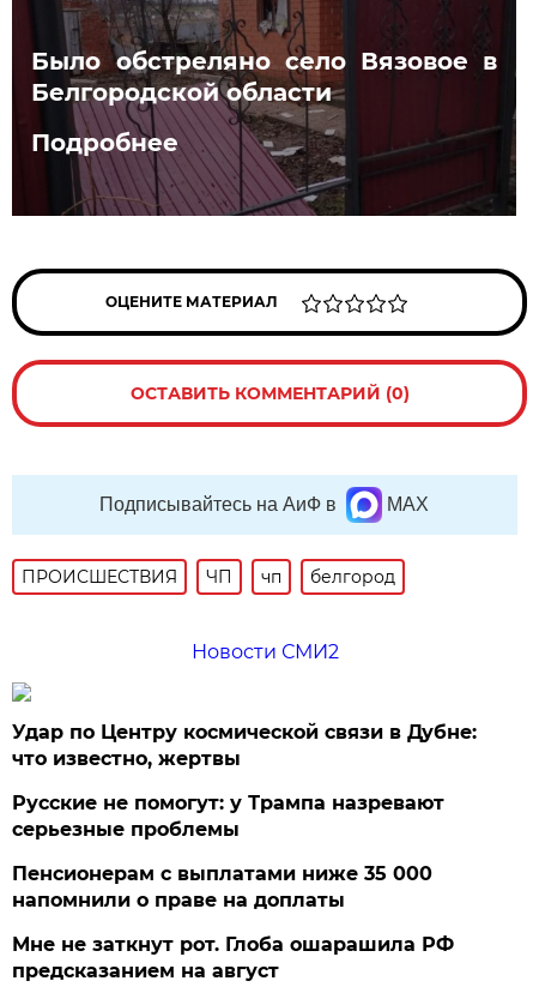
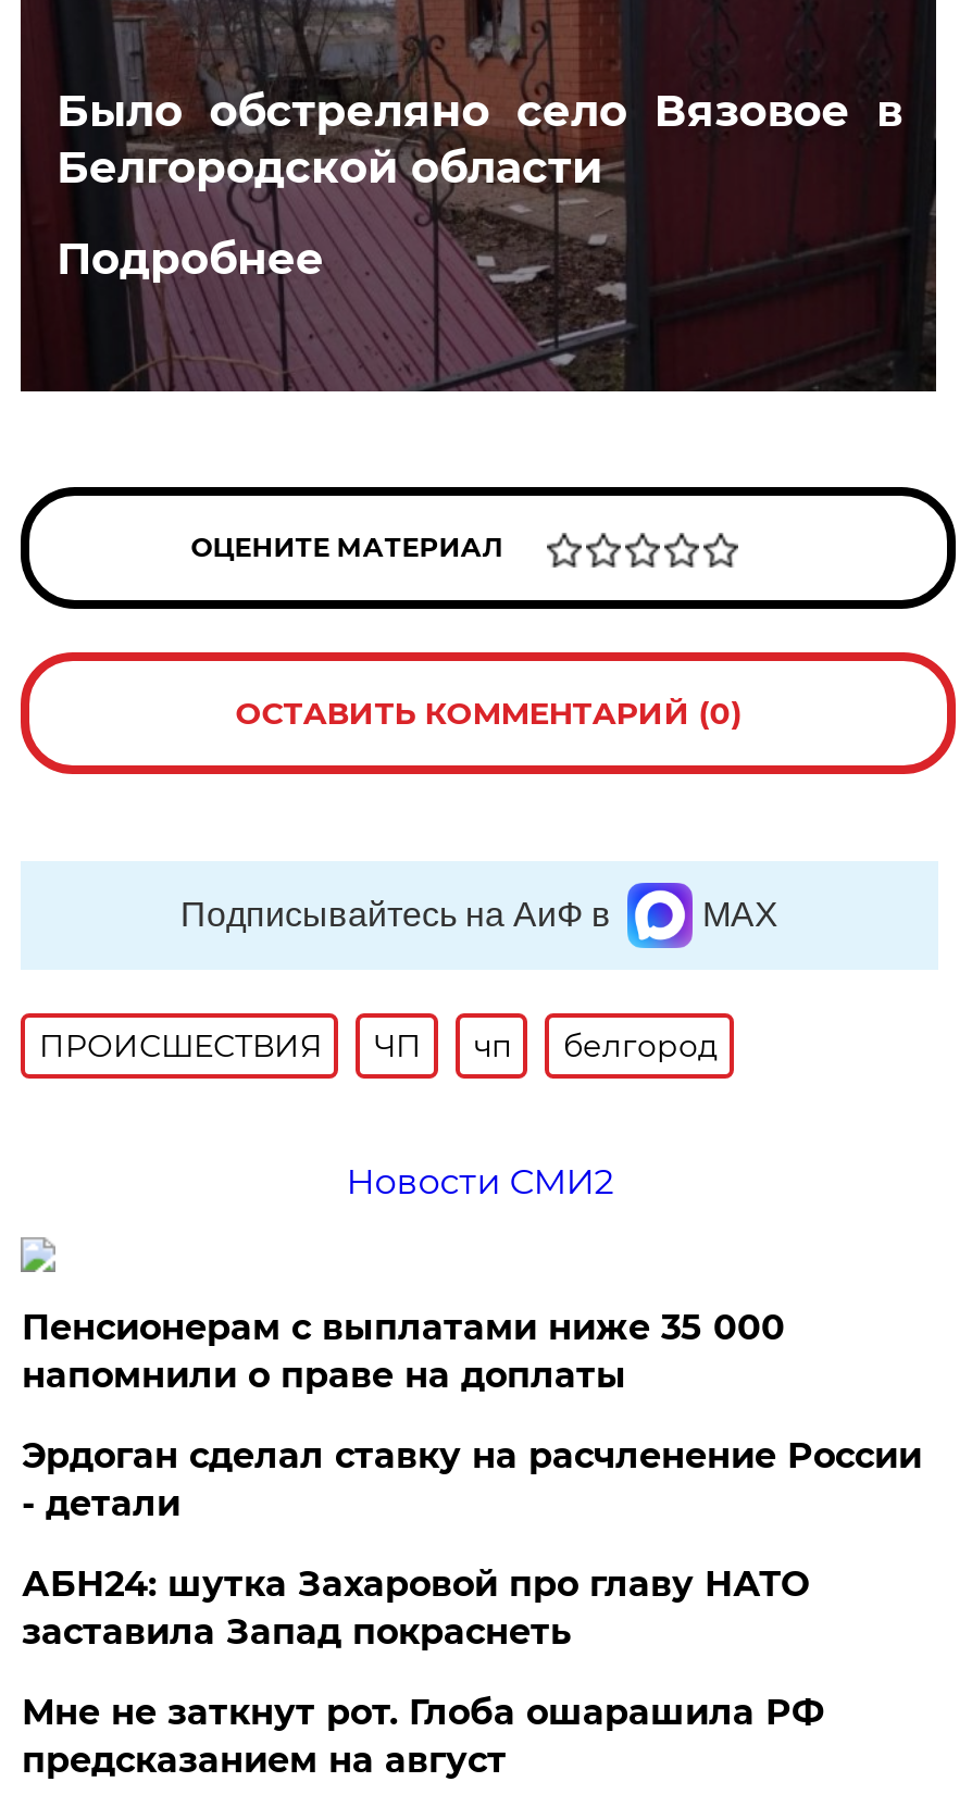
[12,721,477,841] Удар по Центру космической связи в Дубне: | что известно, жертвы | Русские не помогут: у Трампа назревают | серьезные проблемы -> none
moved [12,862,433,911] -> [22,1307,785,1396]: Пенсионерам с выплатами ниже 35 000 | напомнили о праве на доплаты
none -> [22,1435,922,1653] Эрдоган сделал ставку на расчленение России | - детали | АБН24: шутка Захаровой про главу НАТО | заставила Запад покраснеть

